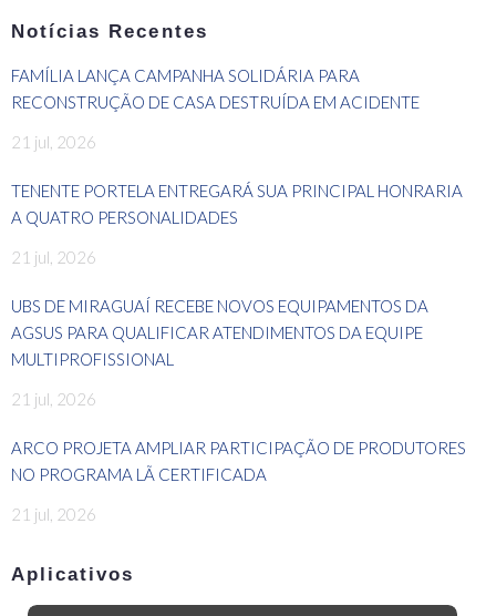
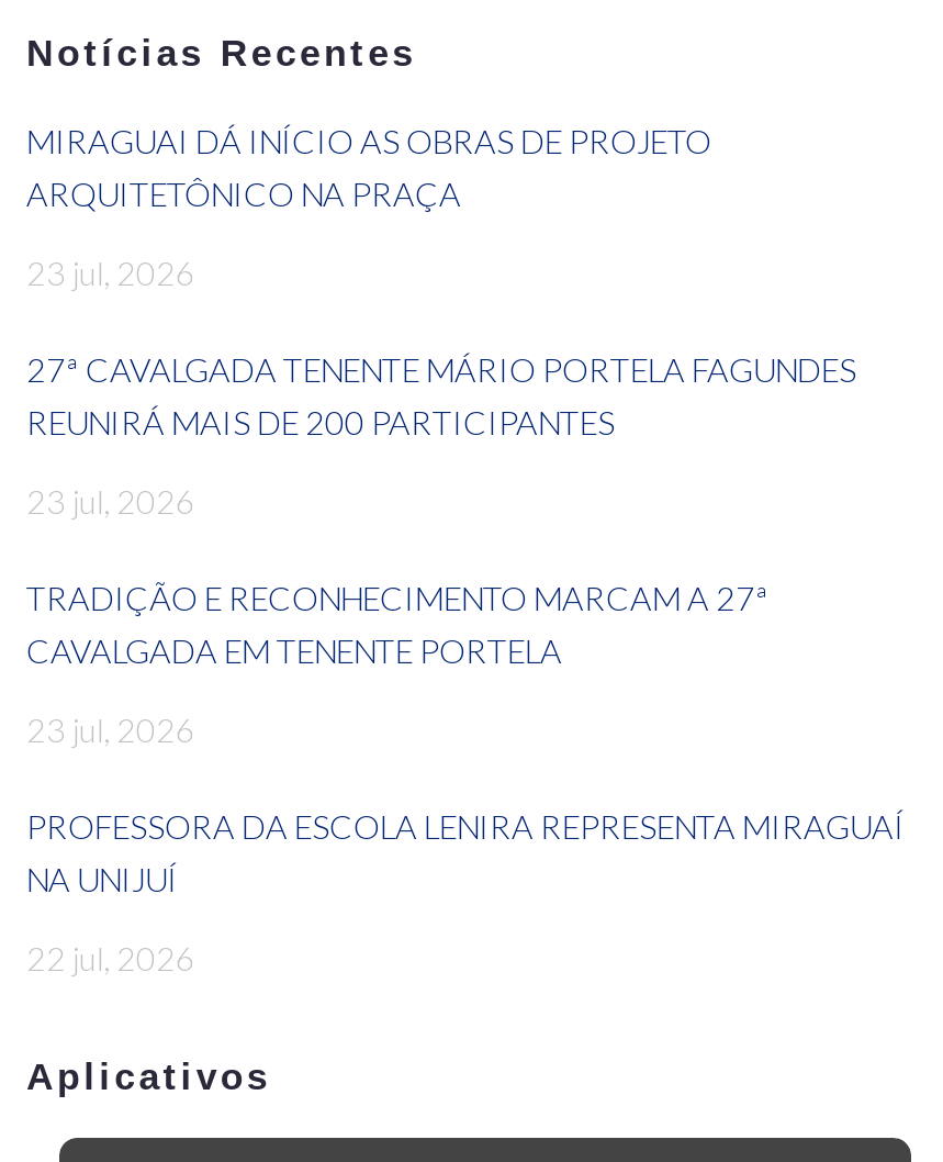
[11,66,420,112] FAMÍLIA LANÇA CAMPANHA SOLIDÁRIA PARA | RECONSTRUÇÃO DE CASA DESTRUÍDA EM ACIDENTE -> [26,122,711,214] MIRAGUAI DÁ INÍCIO AS OBRAS DE PROJETO | ARQUITETÔNICO NA PRAÇA
[11,132,96,152] 21 jul, 2026 -> [26,254,195,293] 23 jul, 2026
[11,181,463,228] TENENTE PORTELA ENTREGARÁ SUA PRINCIPAL HONRARIA | A QUATRO PERSONALIDADES -> [26,350,856,443] 27ª CAVALGADA TENENTE MÁRIO PORTELA FAGUNDES | REUNIRÁ MAIS DE 200 PARTICIPANTES
[11,248,96,268] 21 jul, 2026 -> [26,482,195,522] 23 jul, 2026
[11,296,428,369] UBS DE MIRAGUAÍ RECEBE NOVOS EQUIPAMENTOS DA | AGSUS PARA QUALIFICAR ATENDIMENTOS DA EQUIPE | MULTIPROFISSIONAL -> [26,579,768,671] TRADIÇÃO E RECONHECIMENTO MARCAM A 27ª | CAVALGADA EM TENENTE PORTELA
[11,389,96,409] 21 jul, 2026 -> [26,711,195,750] 23 jul, 2026
[11,438,466,485] ARCO PROJETA AMPLIAR PARTICIPAÇÃO DE PRODUTORES | NO PROGRAMA LÃ CERTIFICADA -> [26,807,905,900] PROFESSORA DA ESCOLA LENIRA REPRESENTA MIRAGUAÍ | NA UNIJUÍ
[11,505,96,525] 21 jul, 2026 -> [26,939,195,979] 22 jul, 2026

